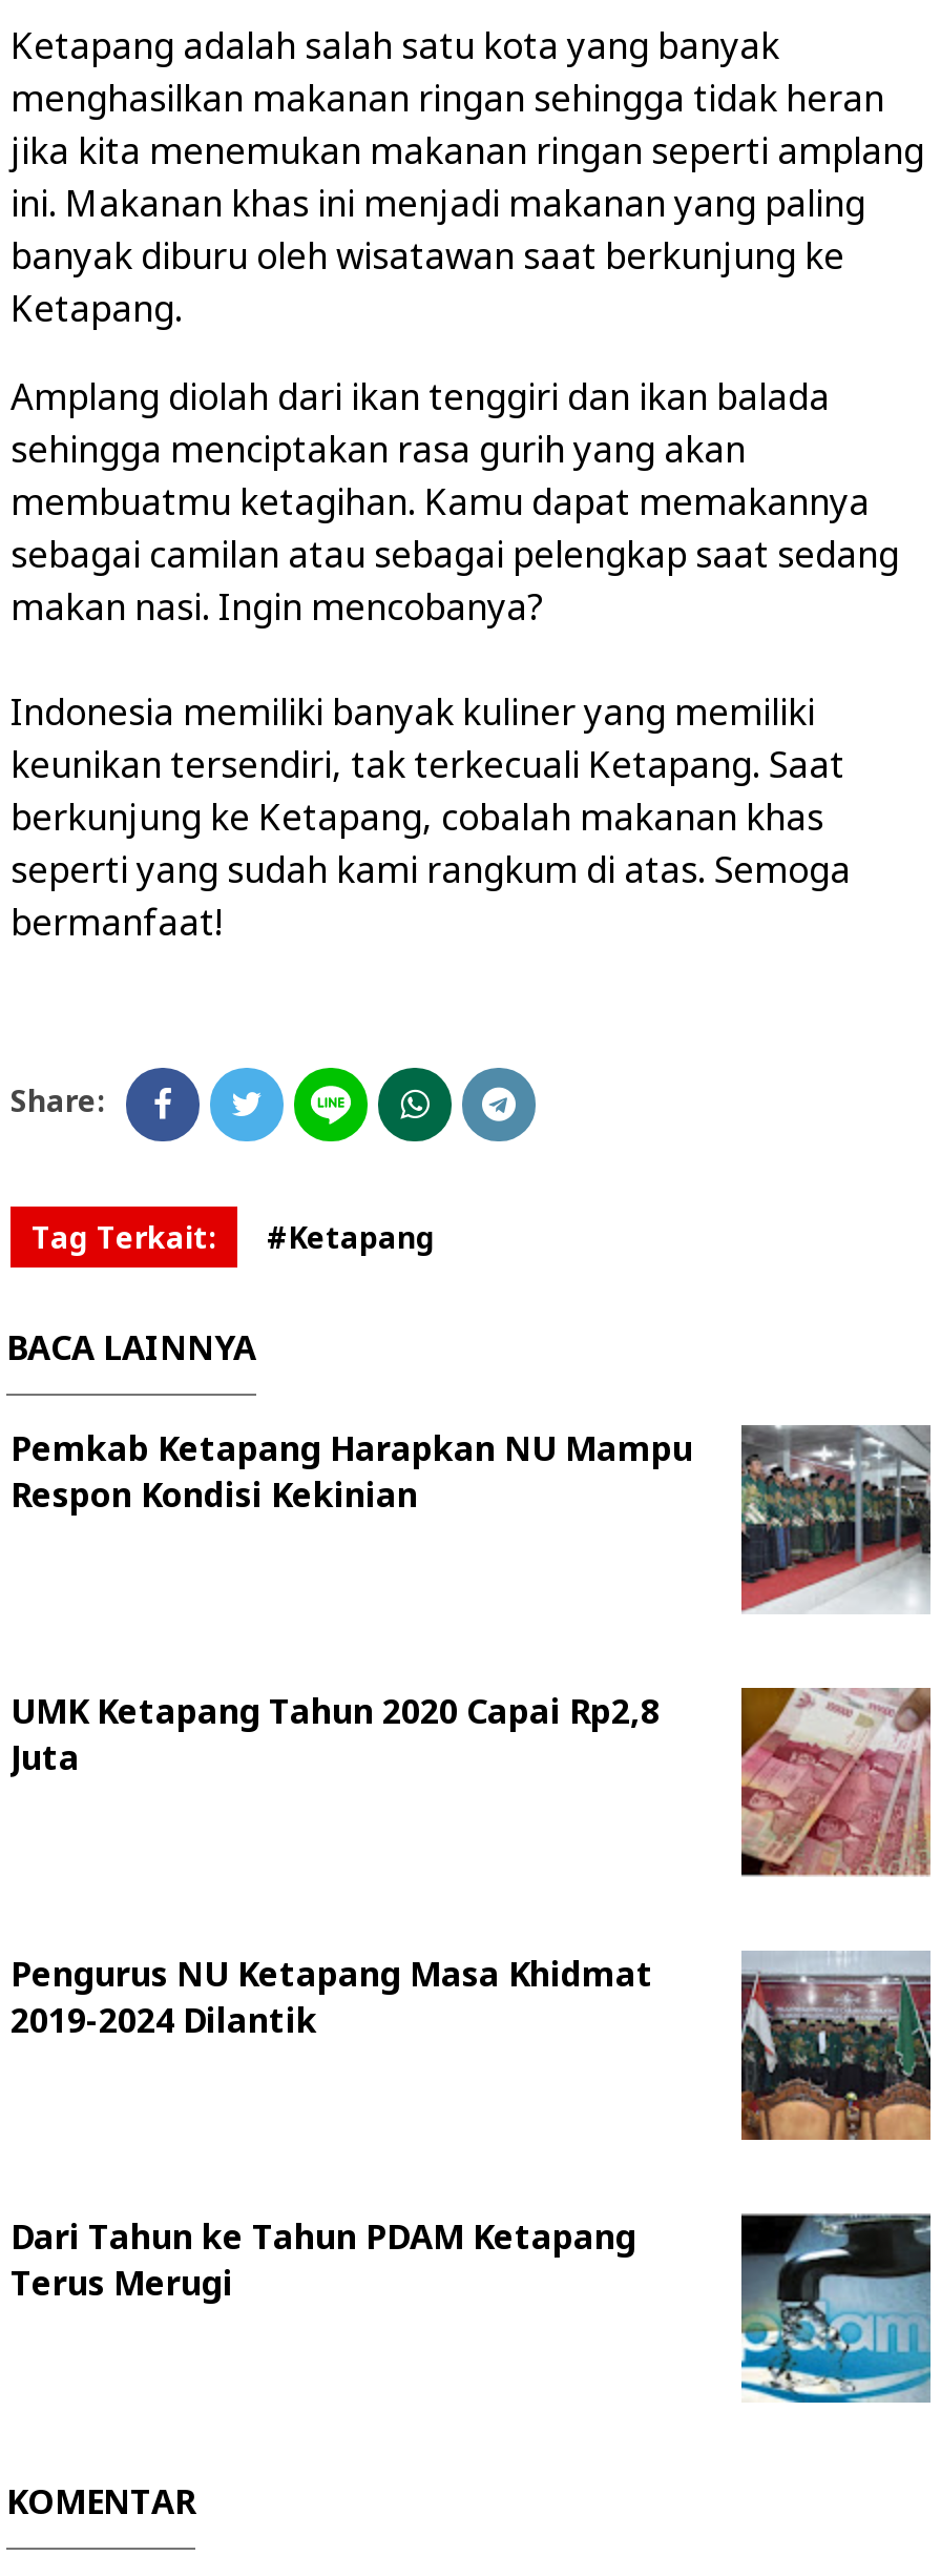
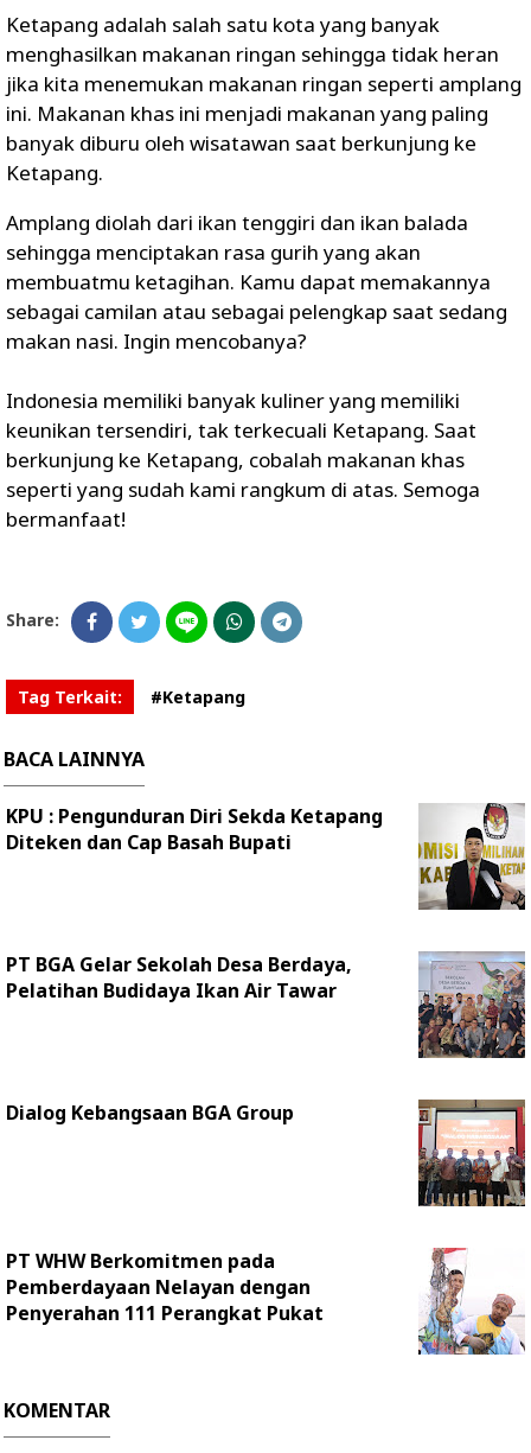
[11,1425,933,1614] [image] | Pemkab Ketapang Harapkan NU Mampu | Respon Kondisi Kekinian -> [6,803,526,911] [image] | KPU : Pengunduran Diri Sekda Ketapang | Diteken dan Cap Basah Bupati
[11,1688,660,1780] UMK Ketapang Tahun 2020 Capai Rp2,8 | Juta -> [6,951,352,1003] PT BGA Gelar Sekolah Desa Berdaya, | Pelatihan Budidaya Ikan Air Tawar
[739,1686,930,1877] [image] -> [417,951,526,1059] [image]
[11,1951,653,2043] Pengurus NU Ketapang Masa Khidmat | 2019-2024 Dilantik -> [6,1100,294,1126] Dialog Kebangsaan BGA Group
[739,1953,933,2142] [image] -> [417,1100,526,1207] [image]
[11,2213,636,2306] Dari Tahun ke Tahun PDAM Ketapang | Terus Merugi -> [6,1248,324,1326] PT WHW Berkomitmen pada | Pemberdayaan Nelayan dengan | Penyerahan 111 Perangkat Pukat
[739,2211,933,2405] [image] -> [417,1247,525,1356] [image]

